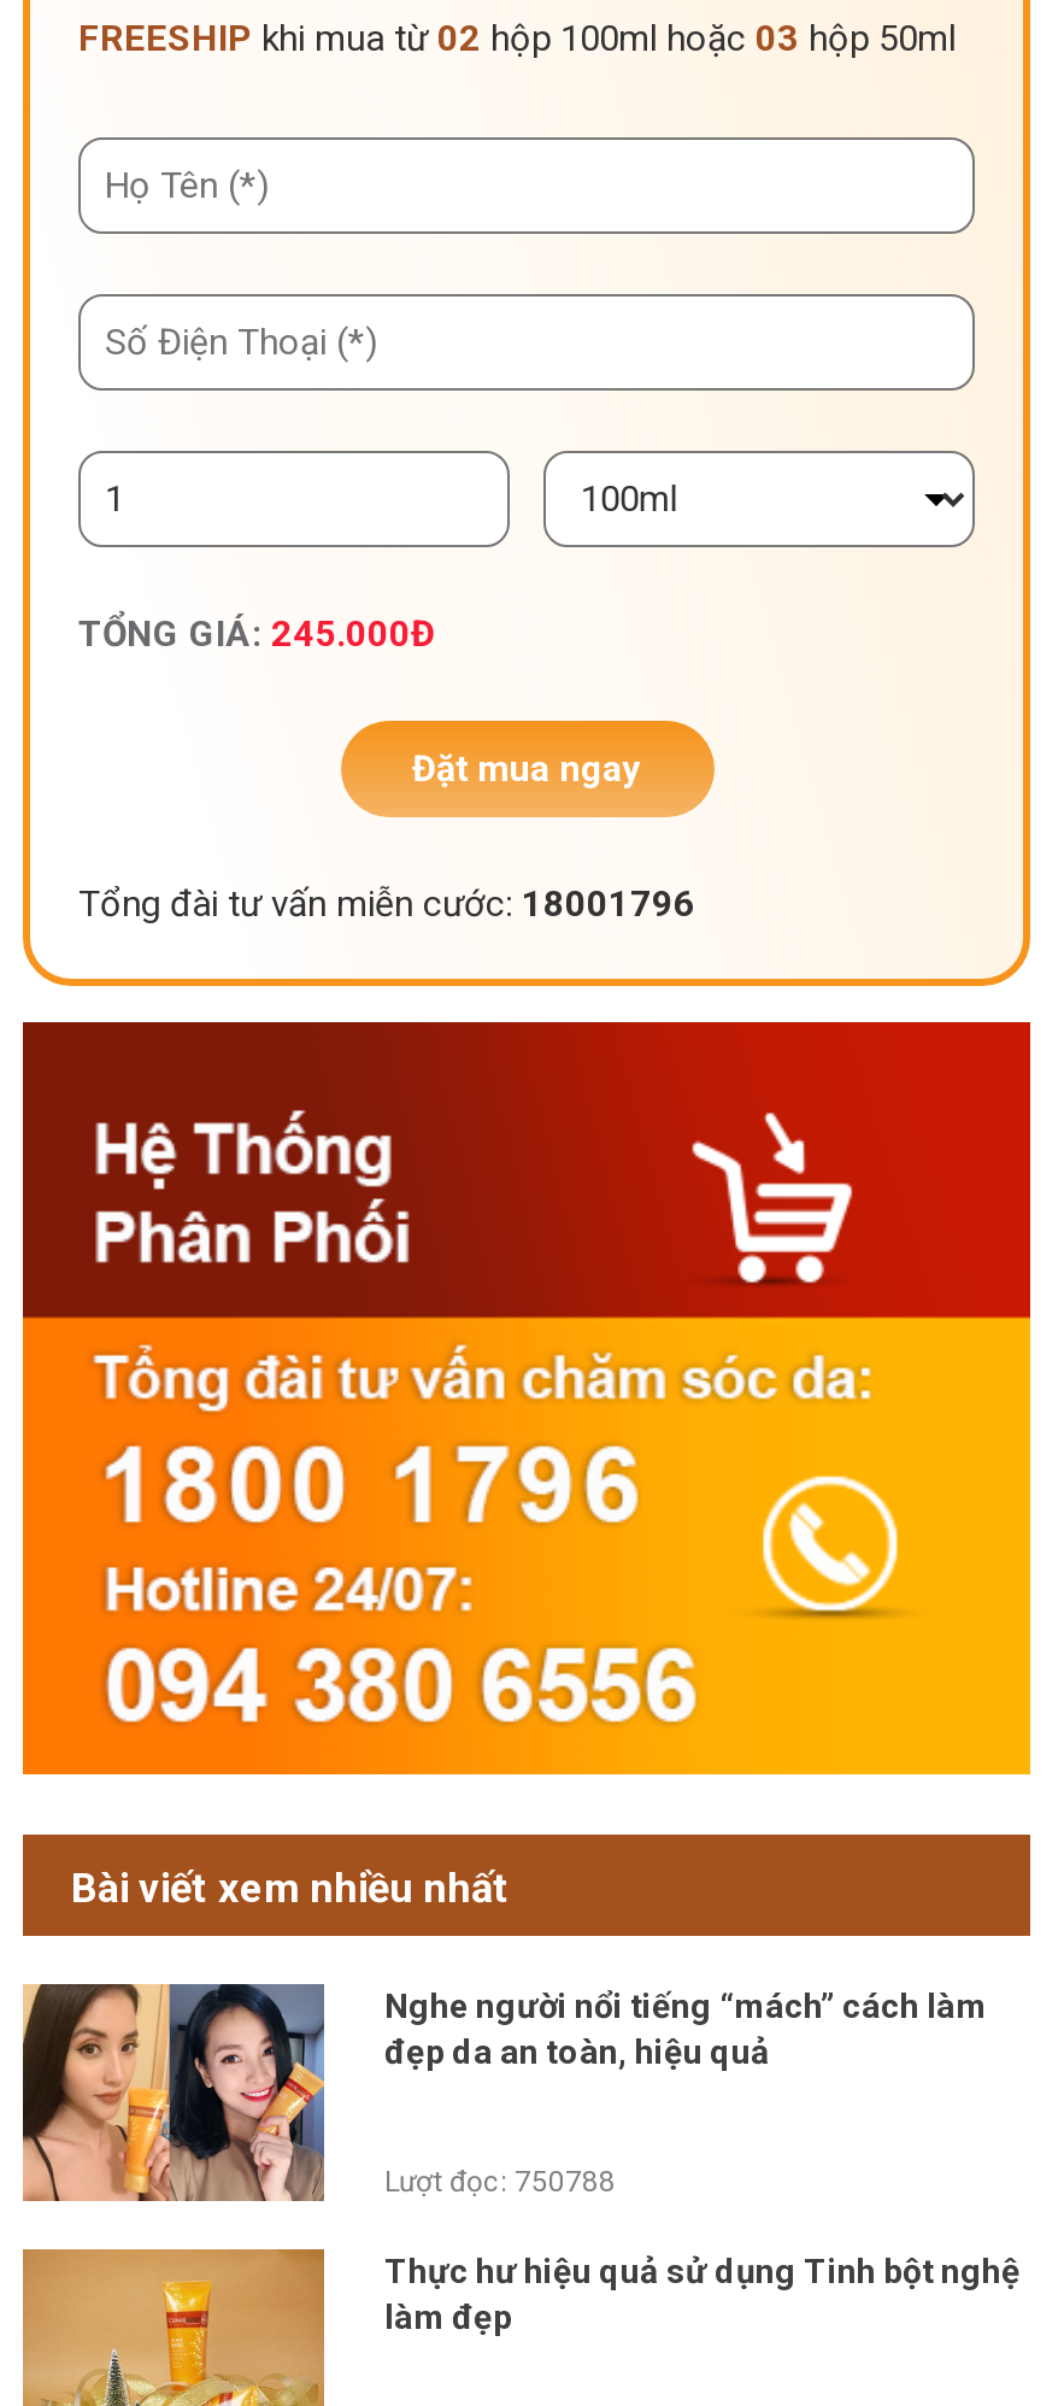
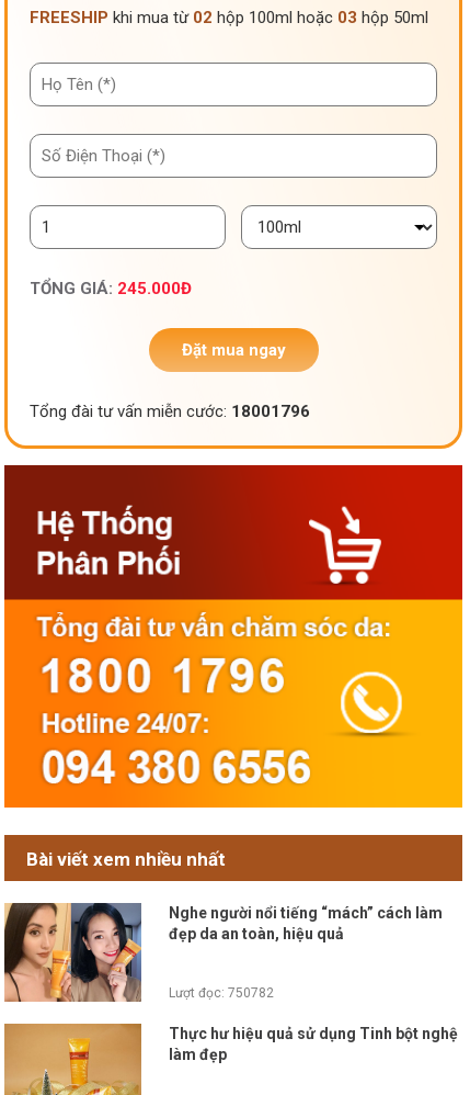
[384,2164,616,2198] Lượt đọc: 750788 -> [169,985,274,1000] Lượt đọc: 750782

